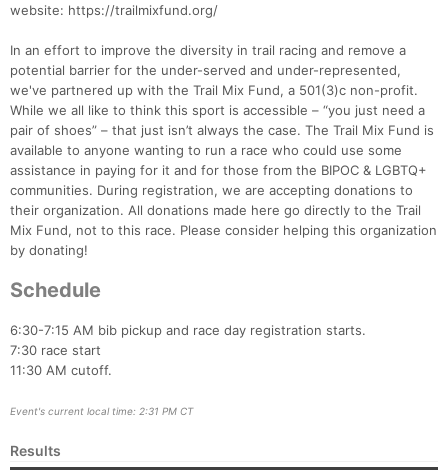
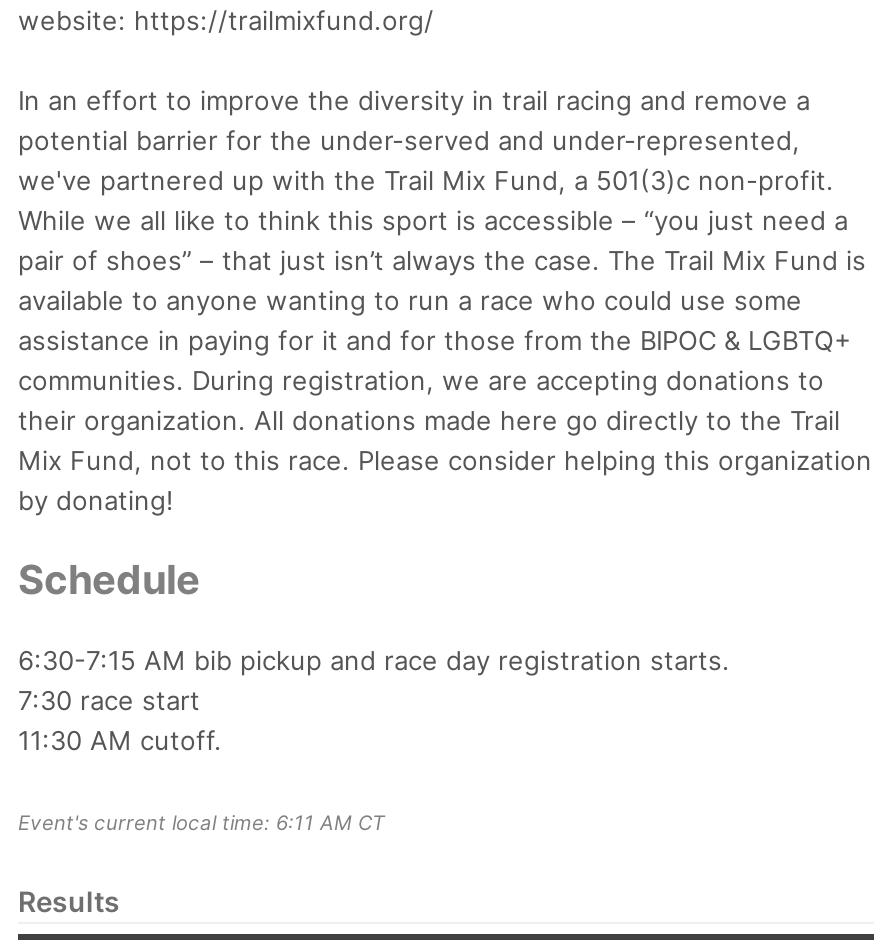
[10,405,193,417] Event's current local time: 2:31 PM CT -> [18,810,384,834] Event's current local time: 6:11 AM CT

